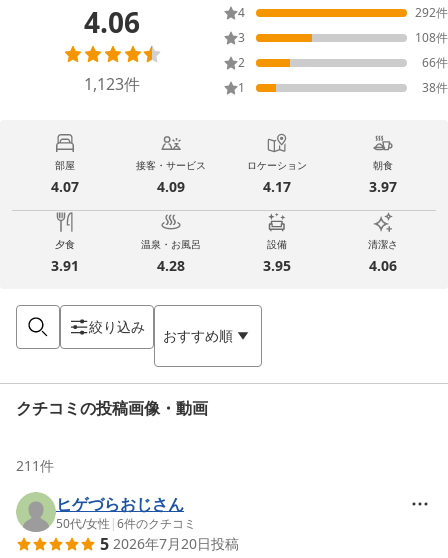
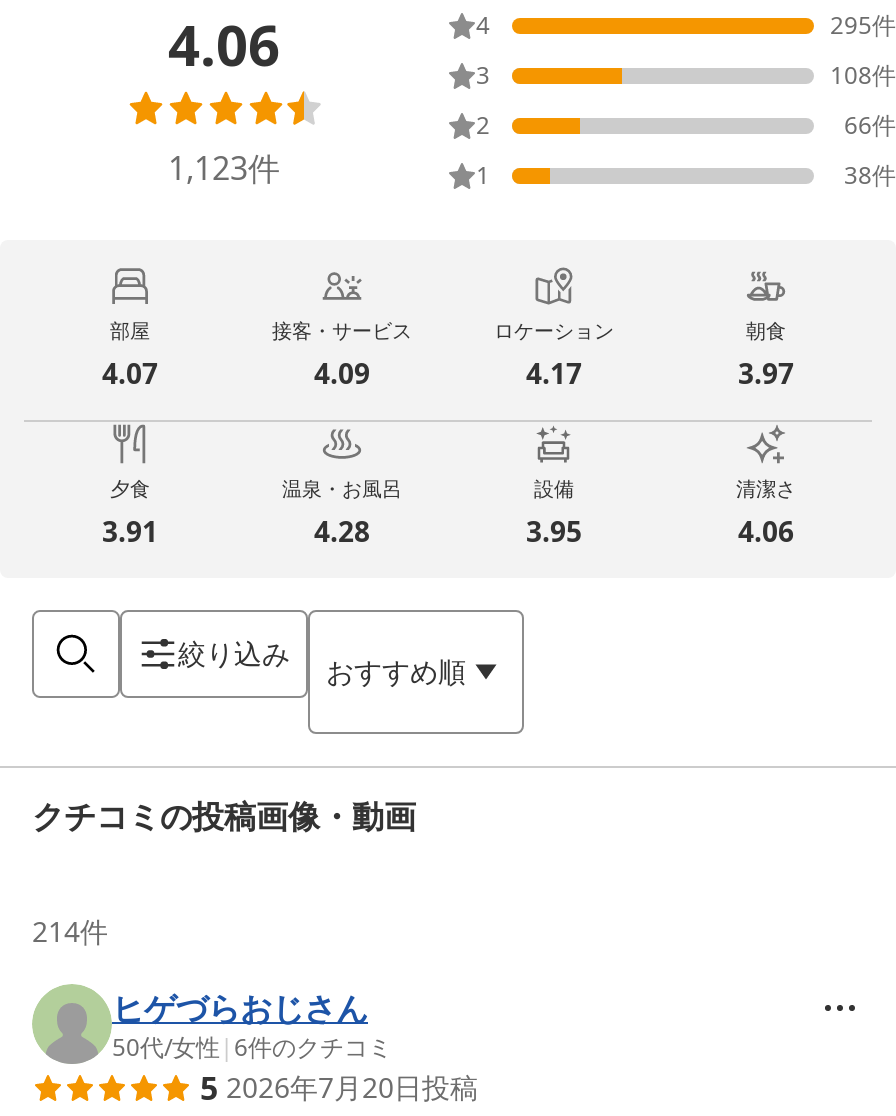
[415,4,448,21] 292件 -> [830,8,896,42] 295件
[16,456,54,475] 211件 -> [32,912,108,950] 214件

